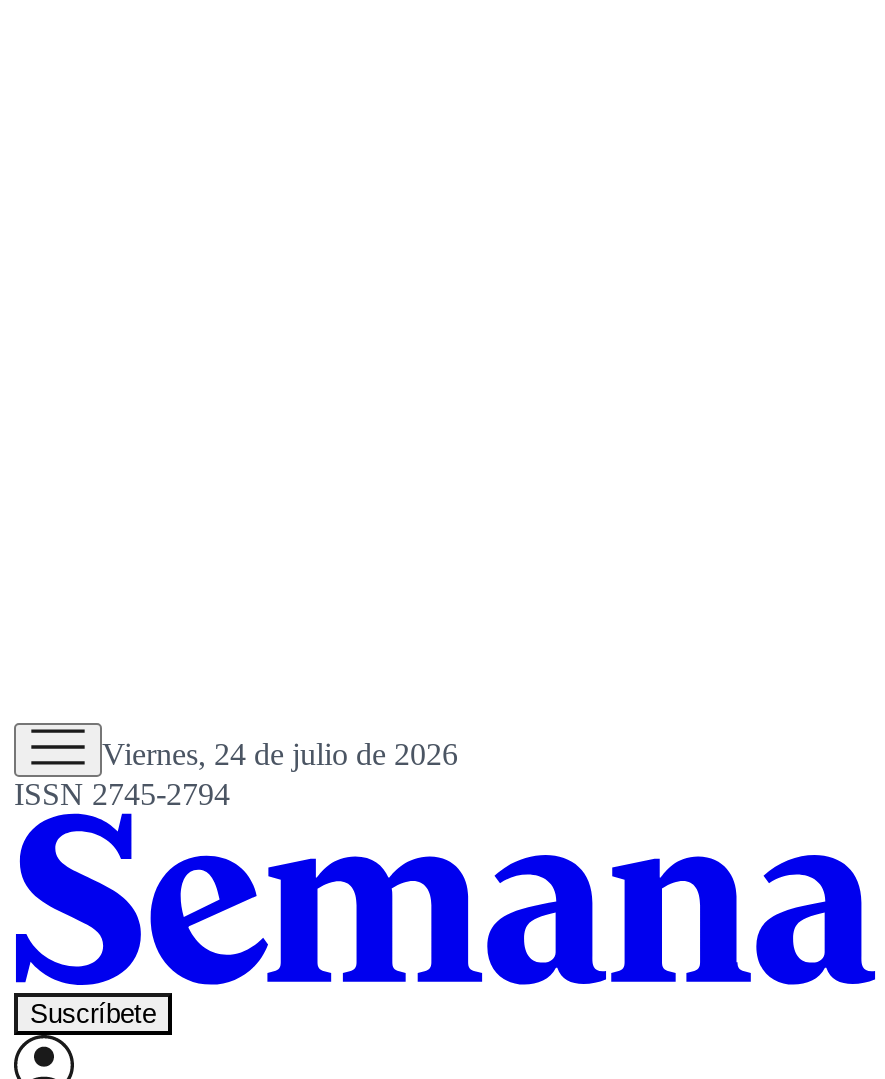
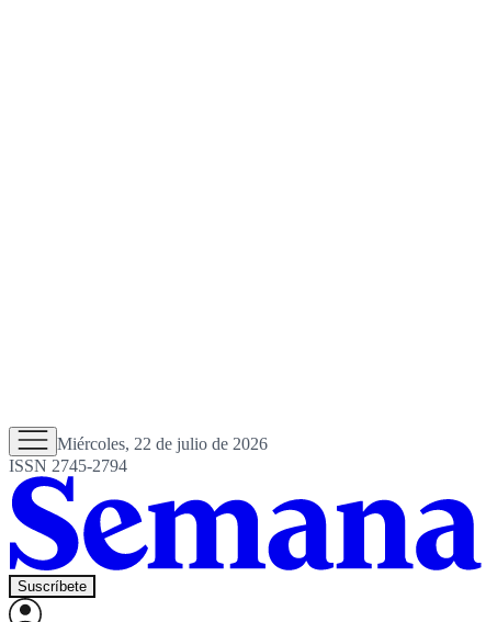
[102,737,458,771] Viernes, 24 de julio de 2026 -> [57,434,268,453] Miércoles, 22 de julio de 2026

